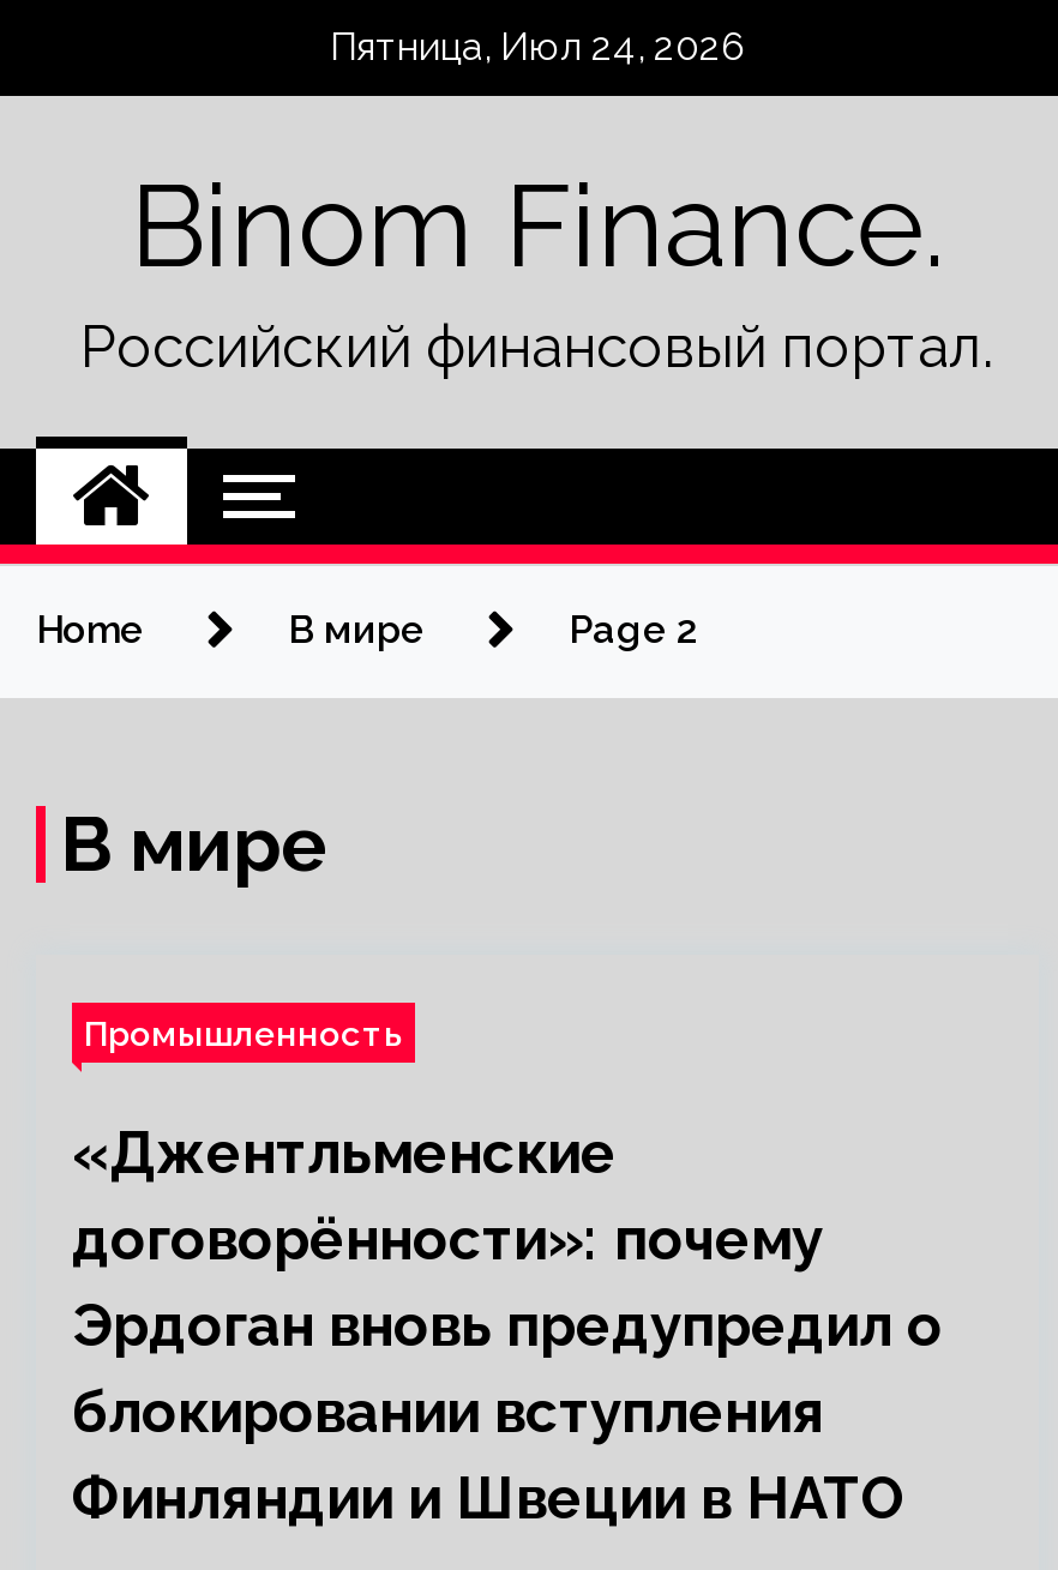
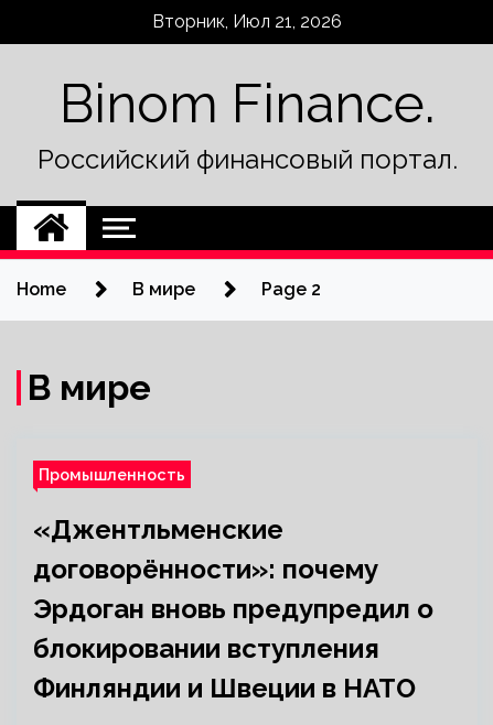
[330,24,745,70] Пятница, Июл 24, 2026 -> [152,11,342,32] Вторник, Июл 21, 2026

